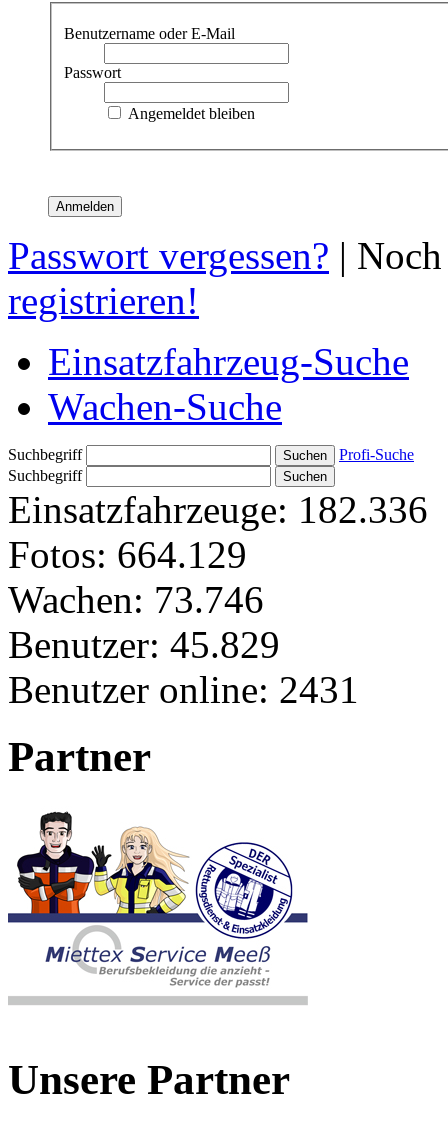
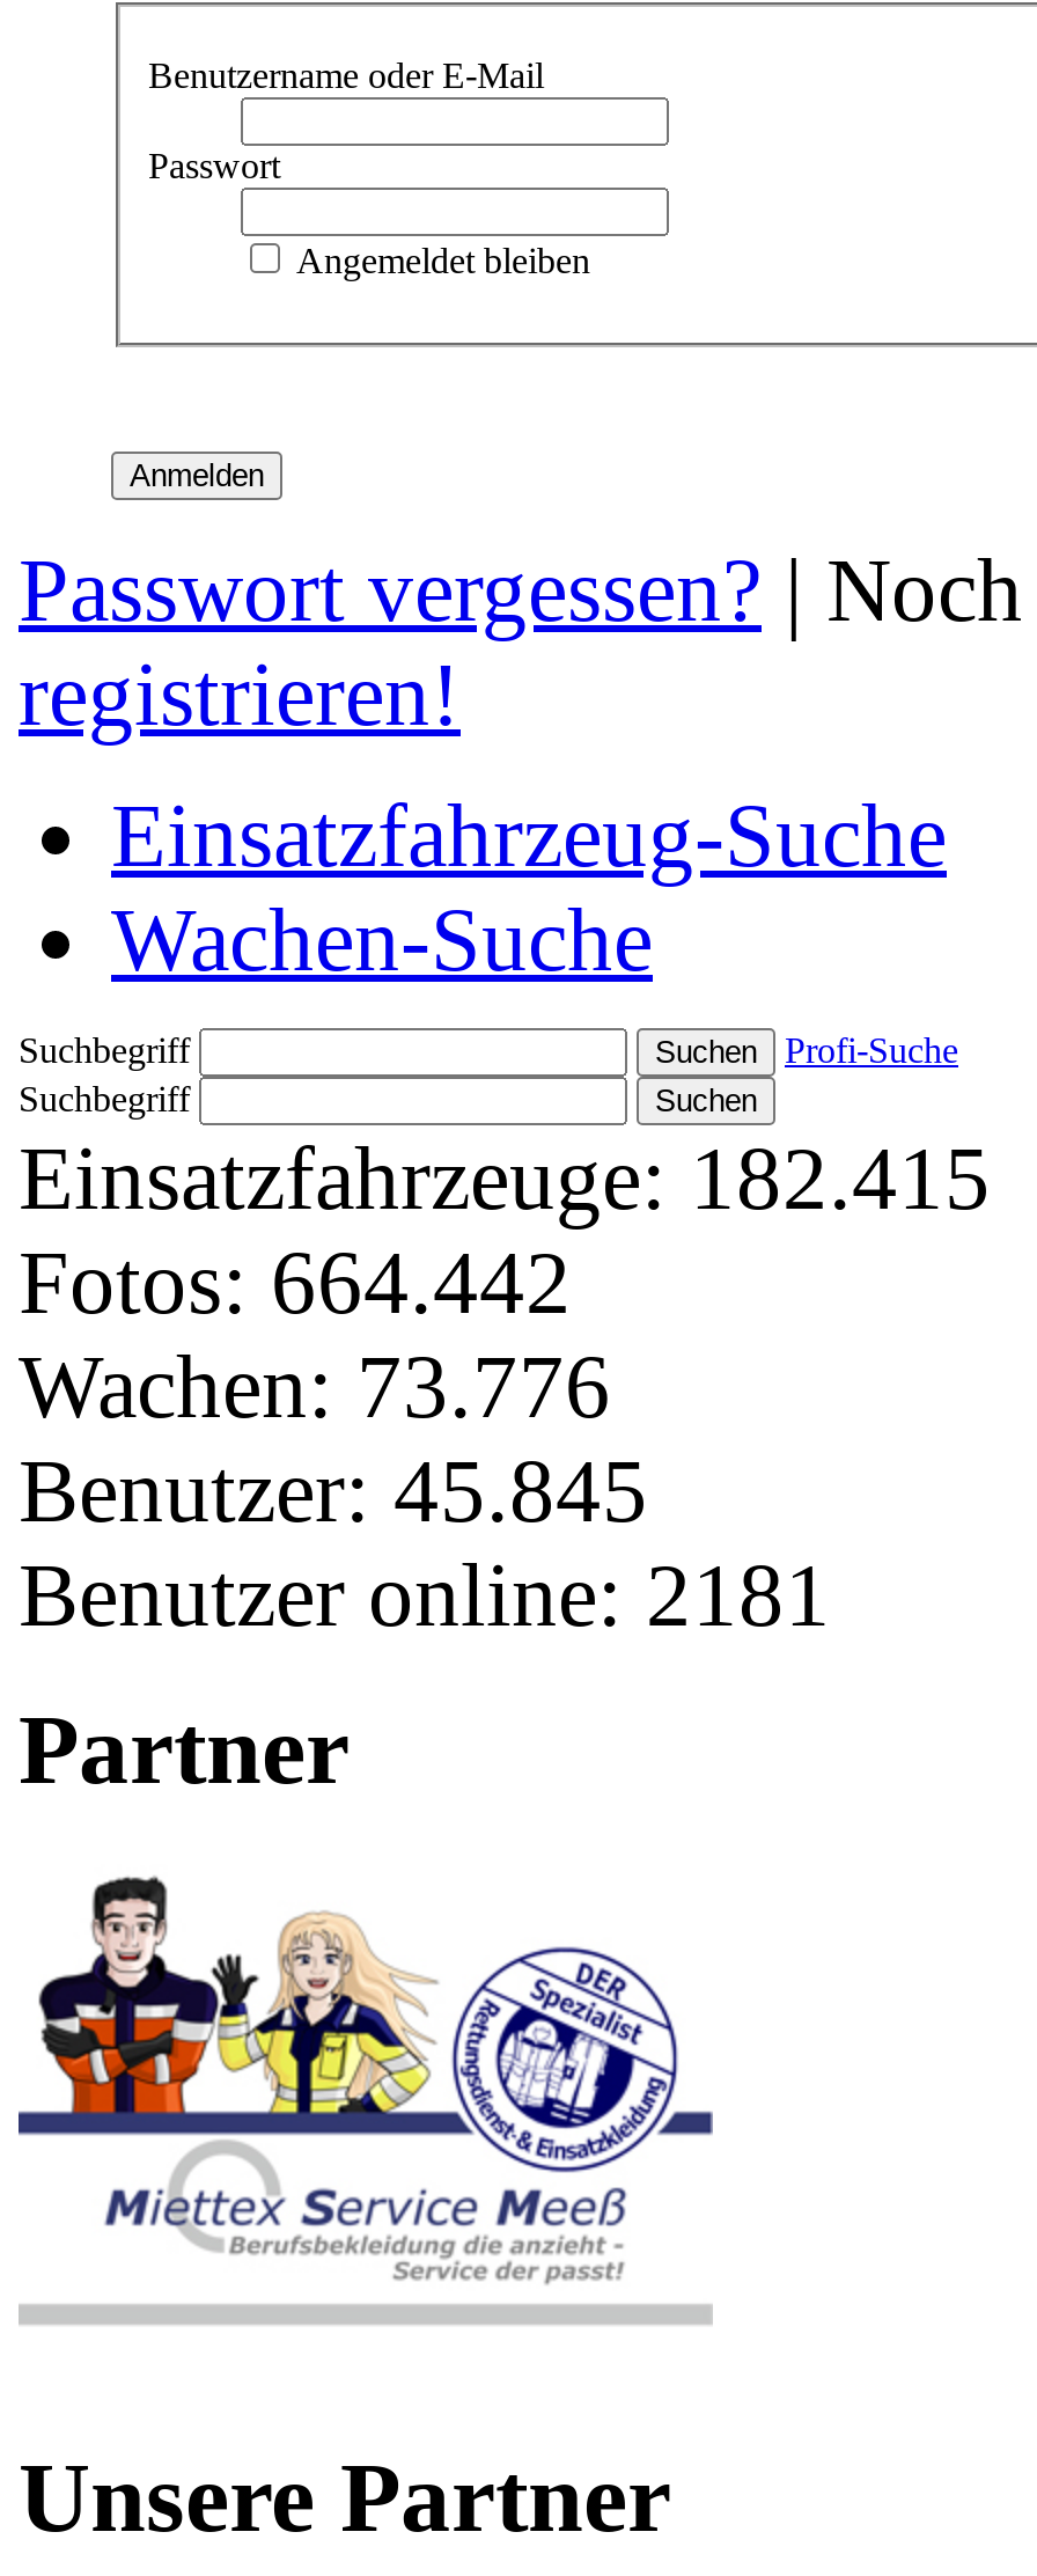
[8,488,428,531] Einsatzfahrzeuge: 182.336 -> [19,1129,991,1228] Einsatzfahrzeuge: 182.415
[8,533,247,576] Fotos: 664.129 -> [19,1233,572,1333] Fotos: 664.442
[8,578,264,621] Wachen: 73.746 -> [19,1337,611,1437] Wachen: 73.776
[8,623,280,666] Benutzer: 45.829 -> [19,1441,648,1541] Benutzer: 45.845
[8,668,359,711] Benutzer online: 2431 -> [19,1546,831,1645] Benutzer online: 2181

